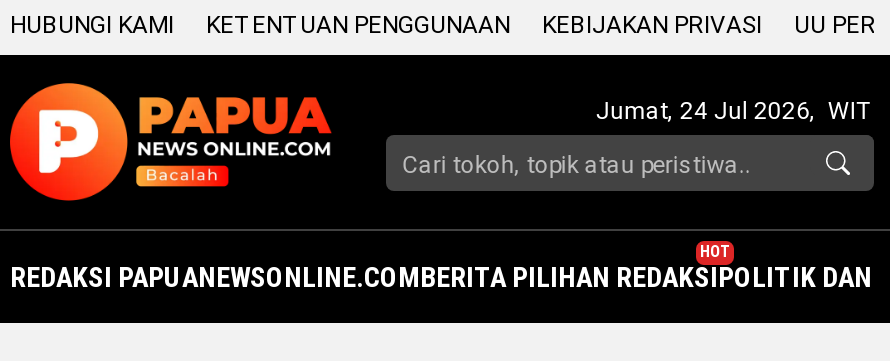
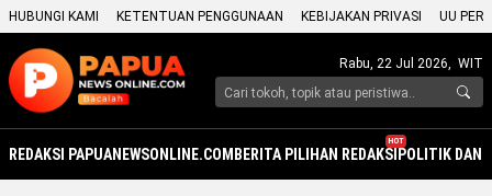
[596,96,874,124] Jumat, 24 Jul 2026, WIT -> [339,55,483,71] Rabu, 22 Jul 2026, WIT

